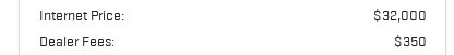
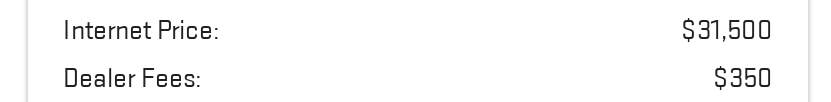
[373,7,426,24] $32,000 -> [681,13,773,45] $31,500

